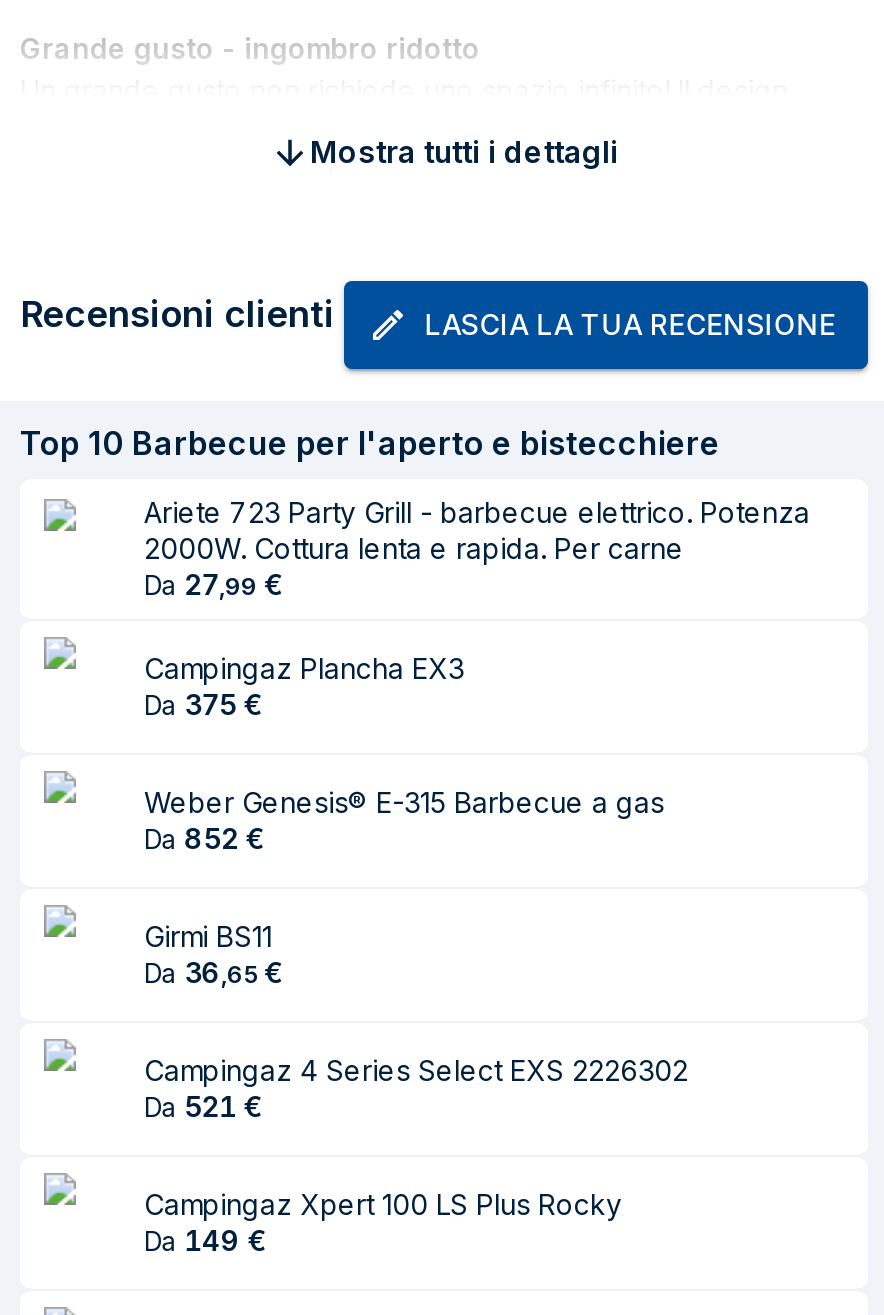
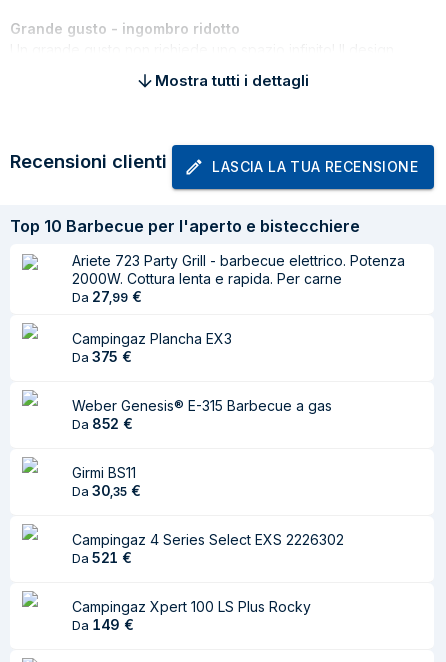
[144,954,284,988] Da 36, 65 € -> [72,482,141,499] Da 30, 35 €

